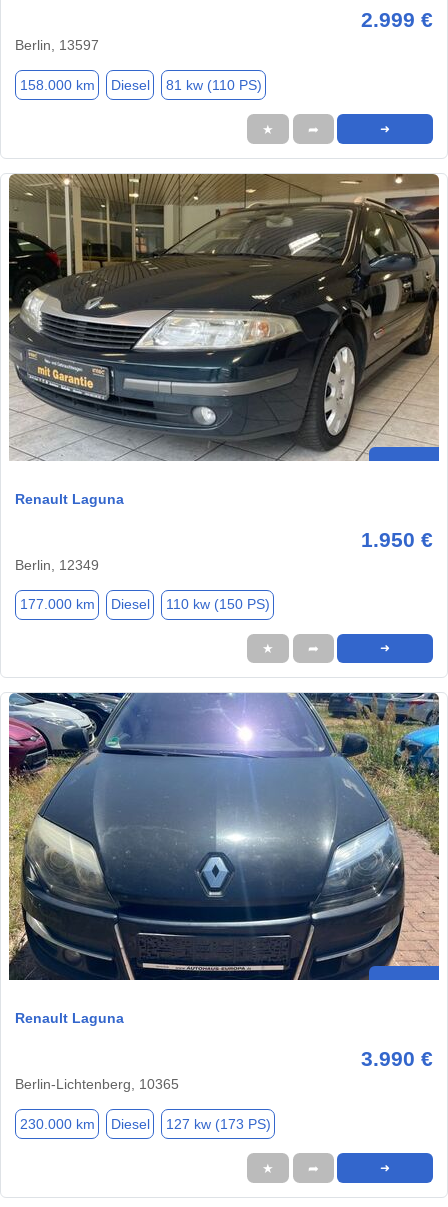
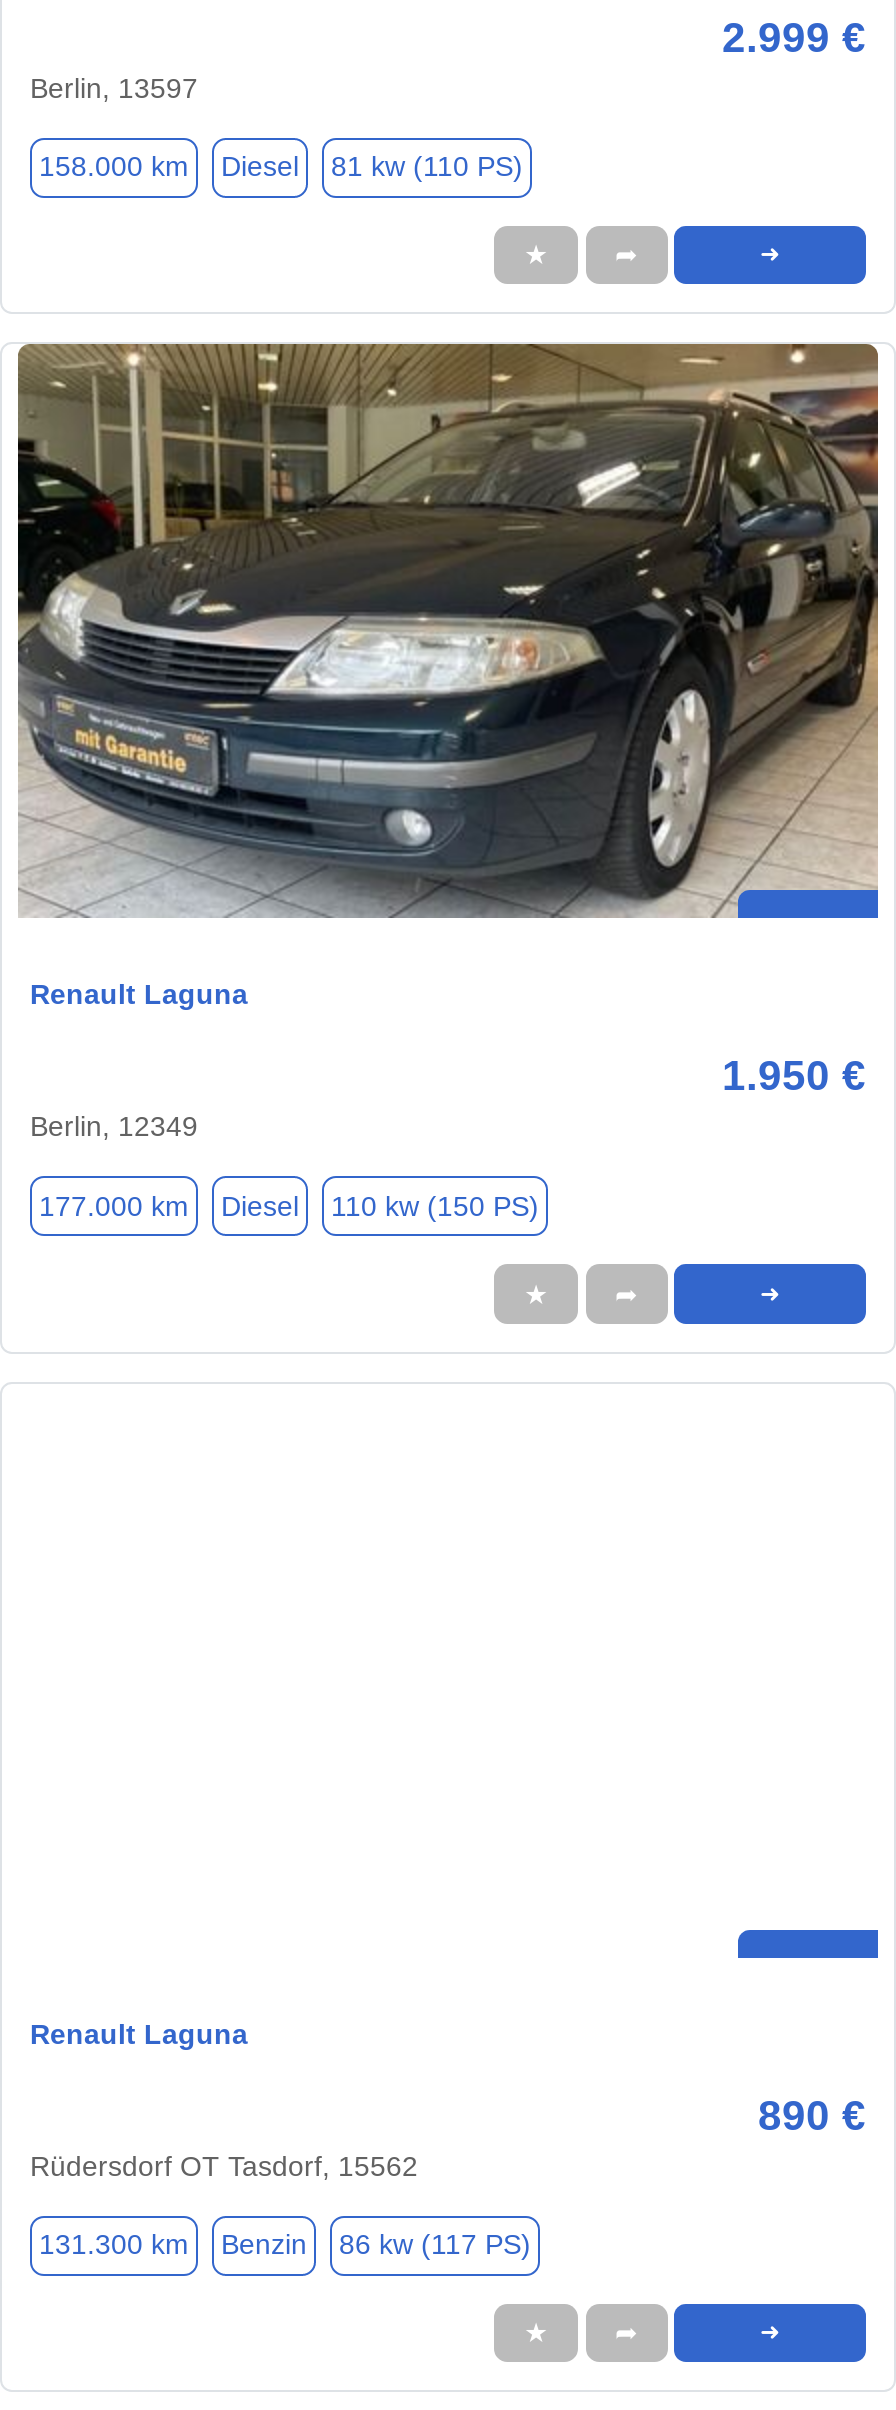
[8,692,440,981] [image] -> none
[15,1047,433,1092] 3.990 € | Berlin-Lichtenberg, 10365 -> [30,2092,866,2182] 890 € | Rüdersdorf OT Tasdorf, 15562
[19,1116,270,1132] 230.000 km | Diesel | 127 kw (173 PS) -> [39,2229,531,2261] 131.300 km | Benzin | 86 kw (117 PS)

